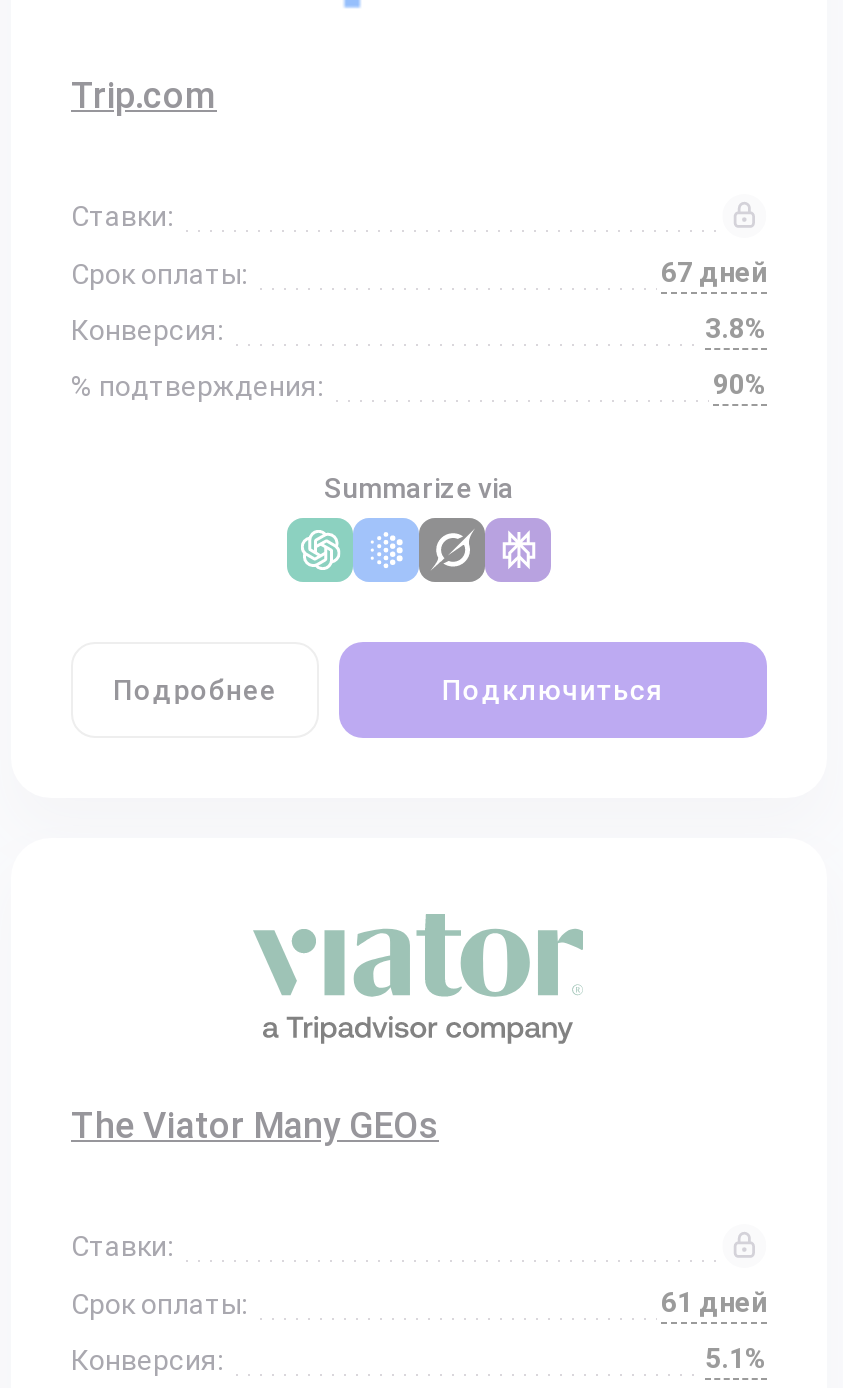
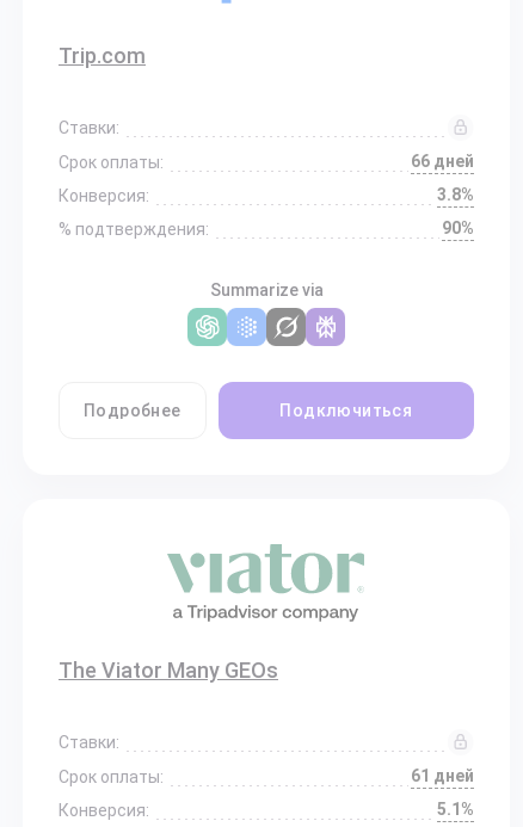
[661,256,767,288] 67 дней -> [411,152,474,171] 66 дней

